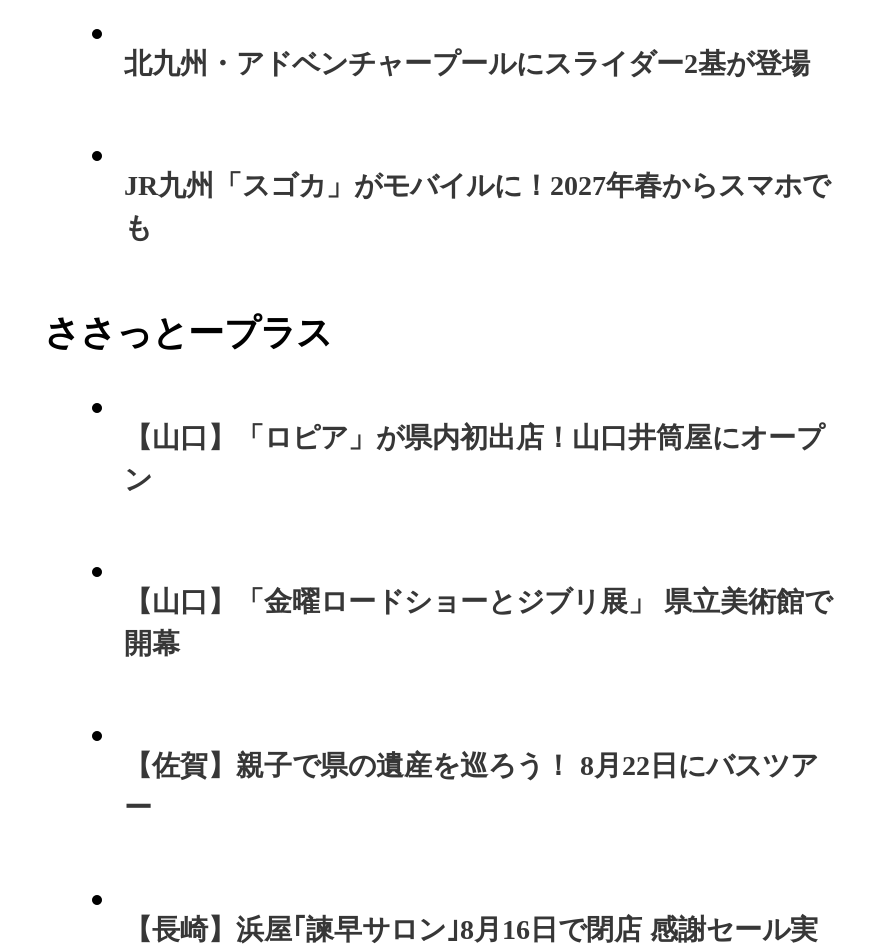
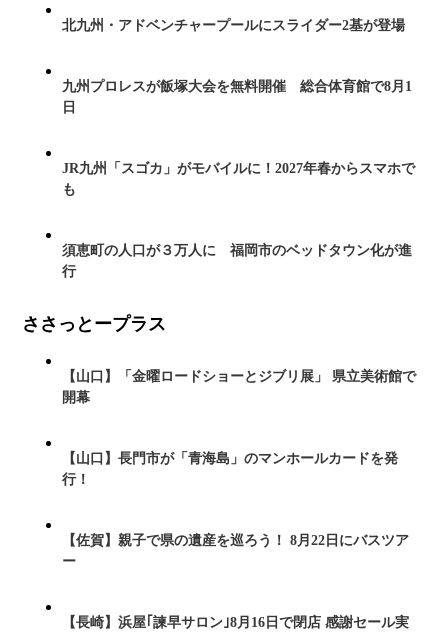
none -> [62,79,412,115] 九州プロレスが飯塚大会を無料開催 総合体育館で8月1 | 日
none -> [62,243,412,279] 須恵町の人口が３万人に 福岡市のベッドタウン化が進 | 行
[124,422,824,494] 【山口】「ロピア」が県内初出店！山口井筒屋にオープ | ン -> none
none -> [62,451,398,487] 【山口】長門市が「青海島」のマンホールカードを発 | 行！

